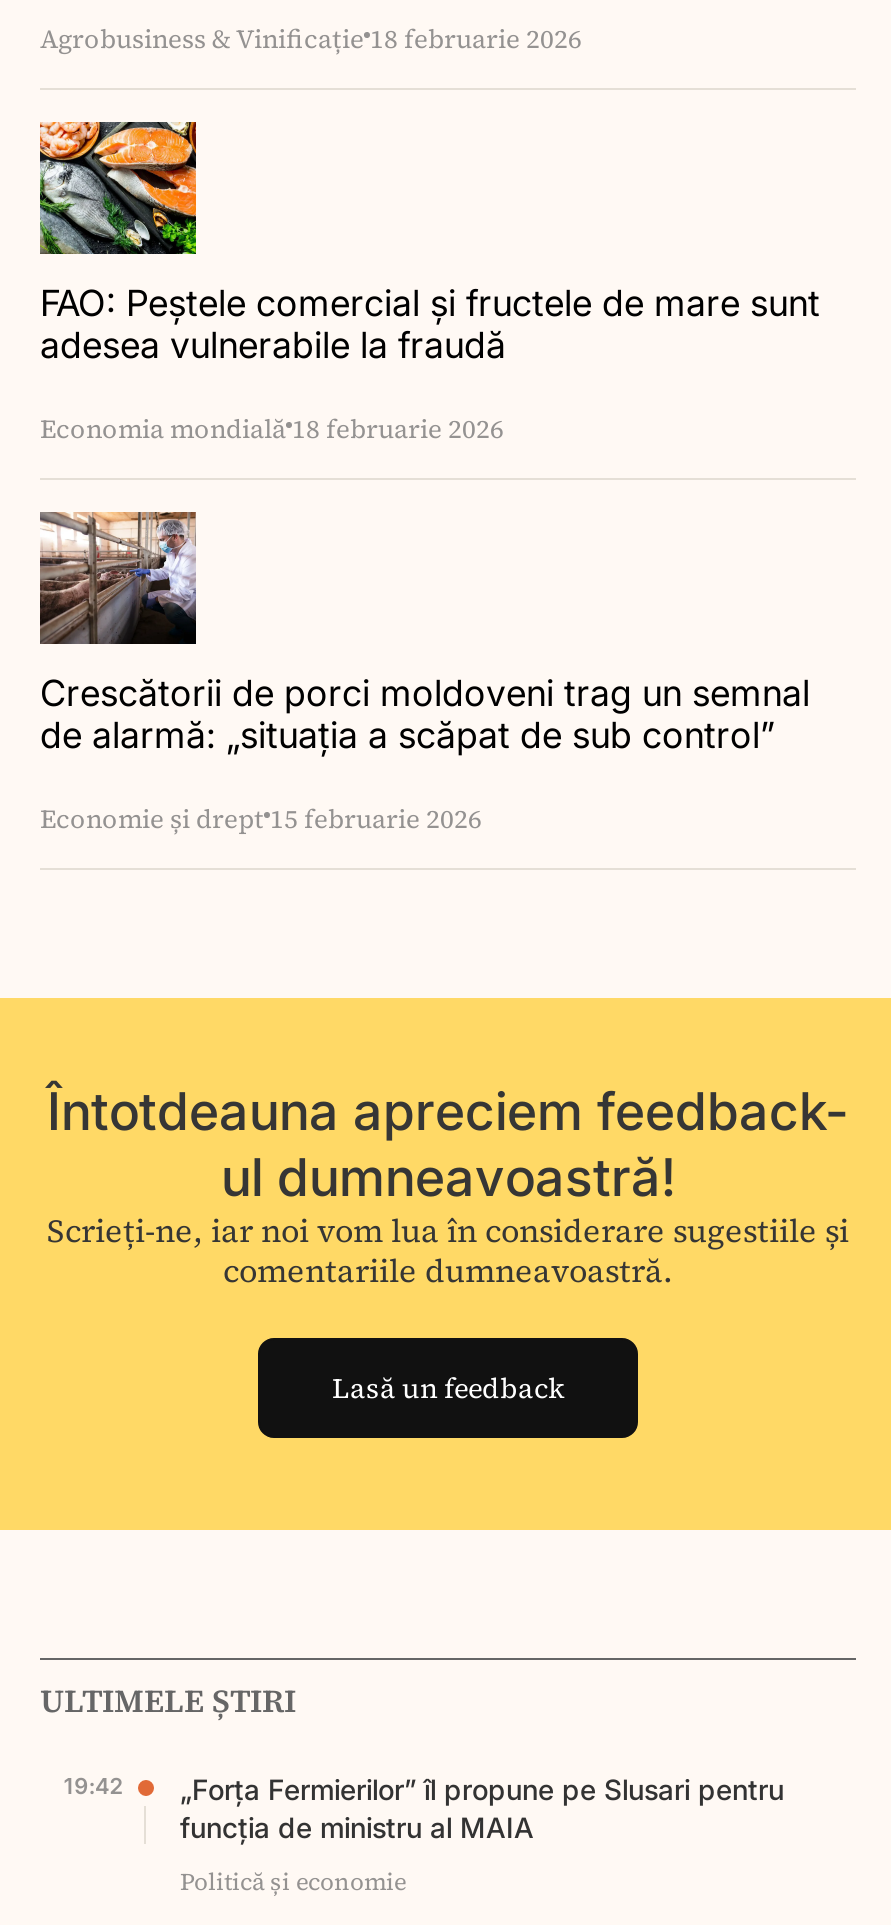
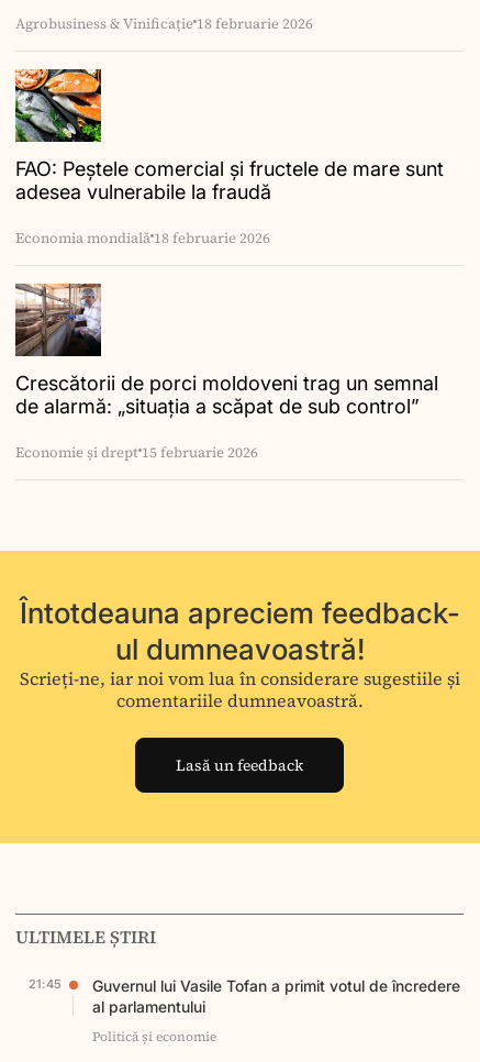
[64,1772,784,1844] 19:42 | „Forța Fermierilor” îl propune pe Slusari pentru | funcția de ministru al MAIA -> [28,976,460,1016] 21:45 | Guvernul lui Vasile Tofan a primit votul de încredere | al parlamentului

